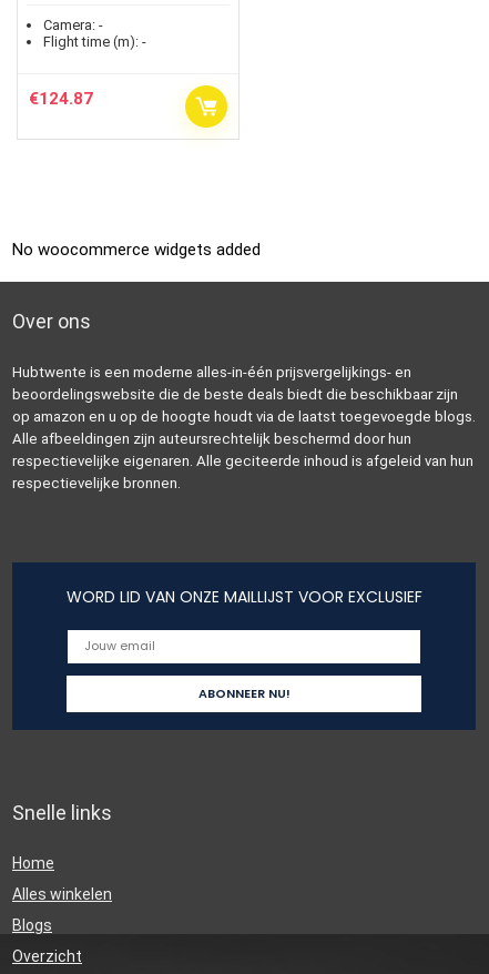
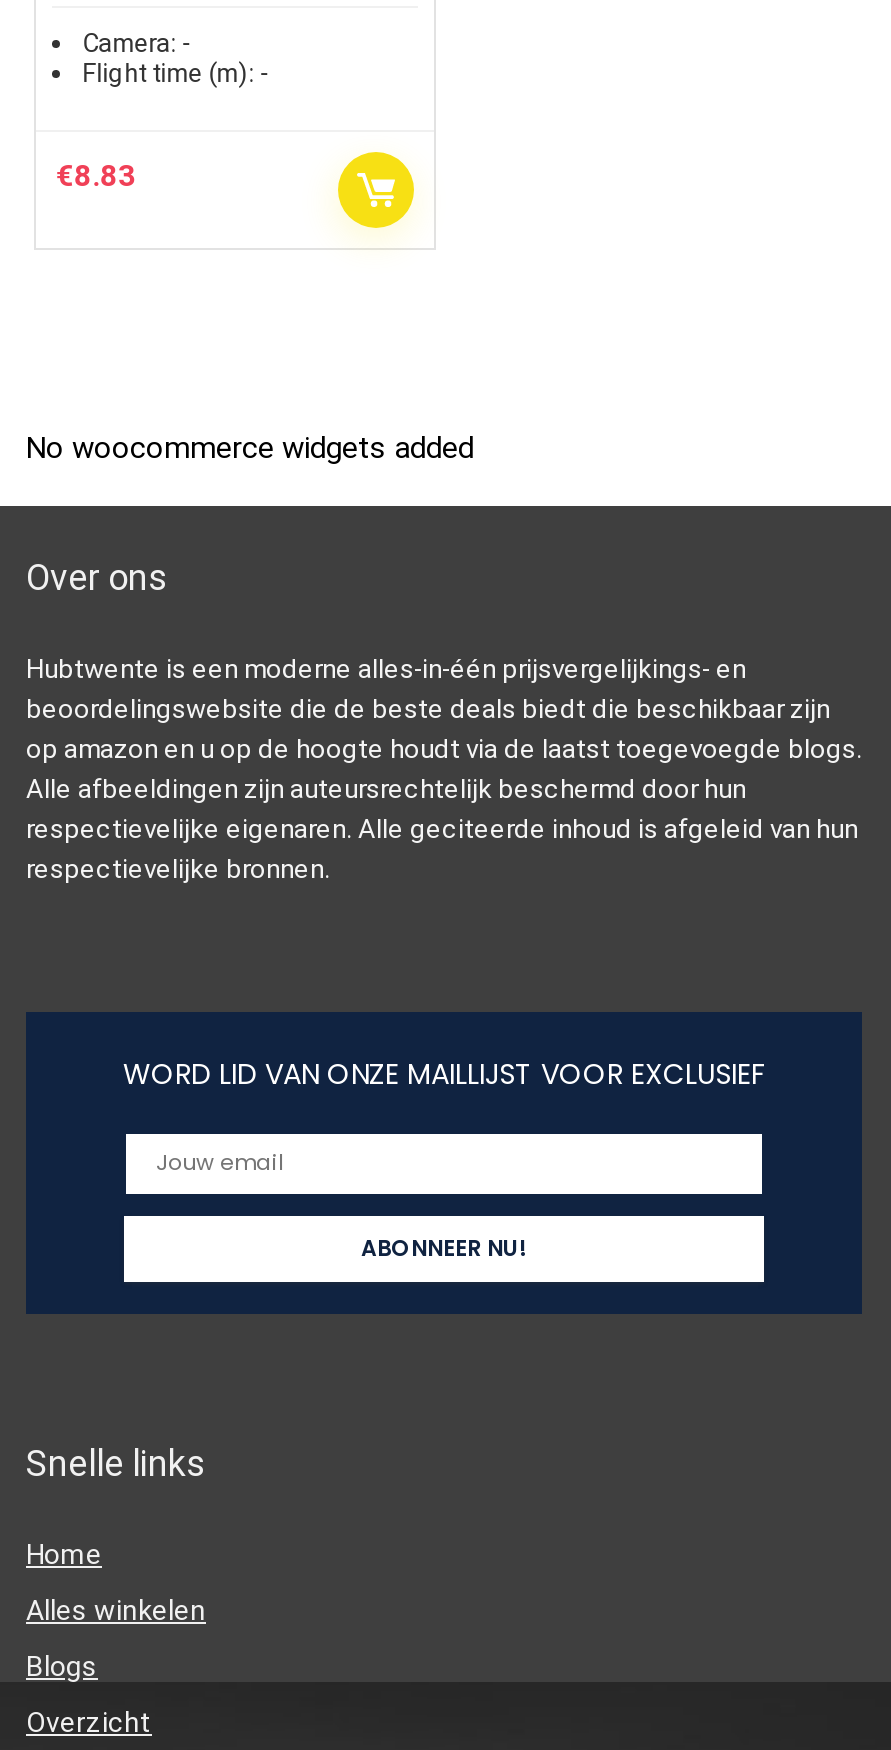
[29,88,93,108] €124.87 -> [56,157,136,193] €8.83

